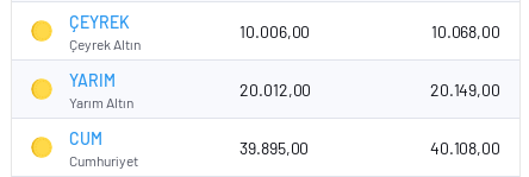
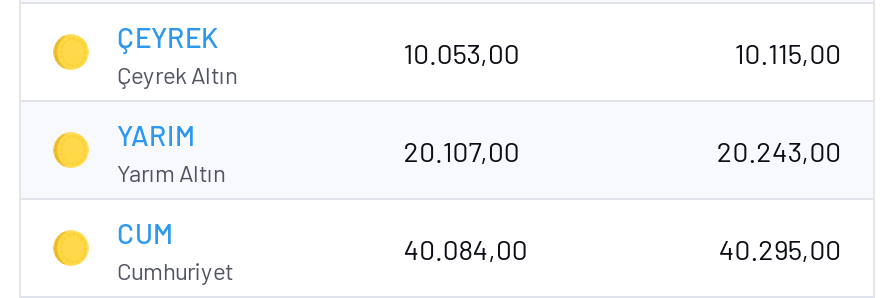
[240,21,310,41] 10.006,00 -> [403,35,520,69] 10.053,00
[431,21,500,41] 10.068,00 -> [735,35,841,69] 10.115,00
[240,79,311,99] 20.012,00 -> [403,133,520,167] 20.107,00
[430,79,500,99] 20.149,00 -> [717,133,841,167] 20.243,00
[240,137,309,157] 39.895,00 -> [403,231,528,265] 40.084,00
[430,137,500,157] 40.108,00 -> [719,231,841,265] 40.295,00

